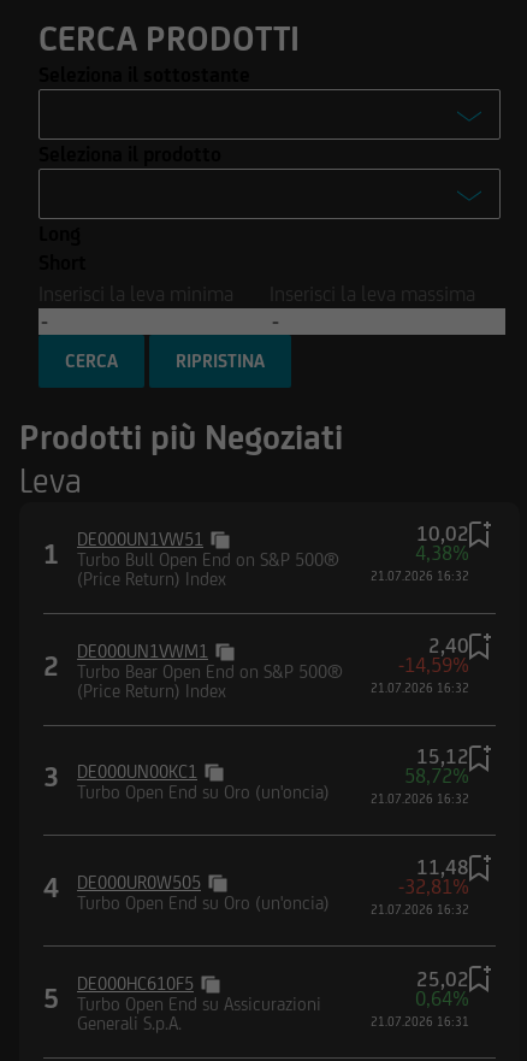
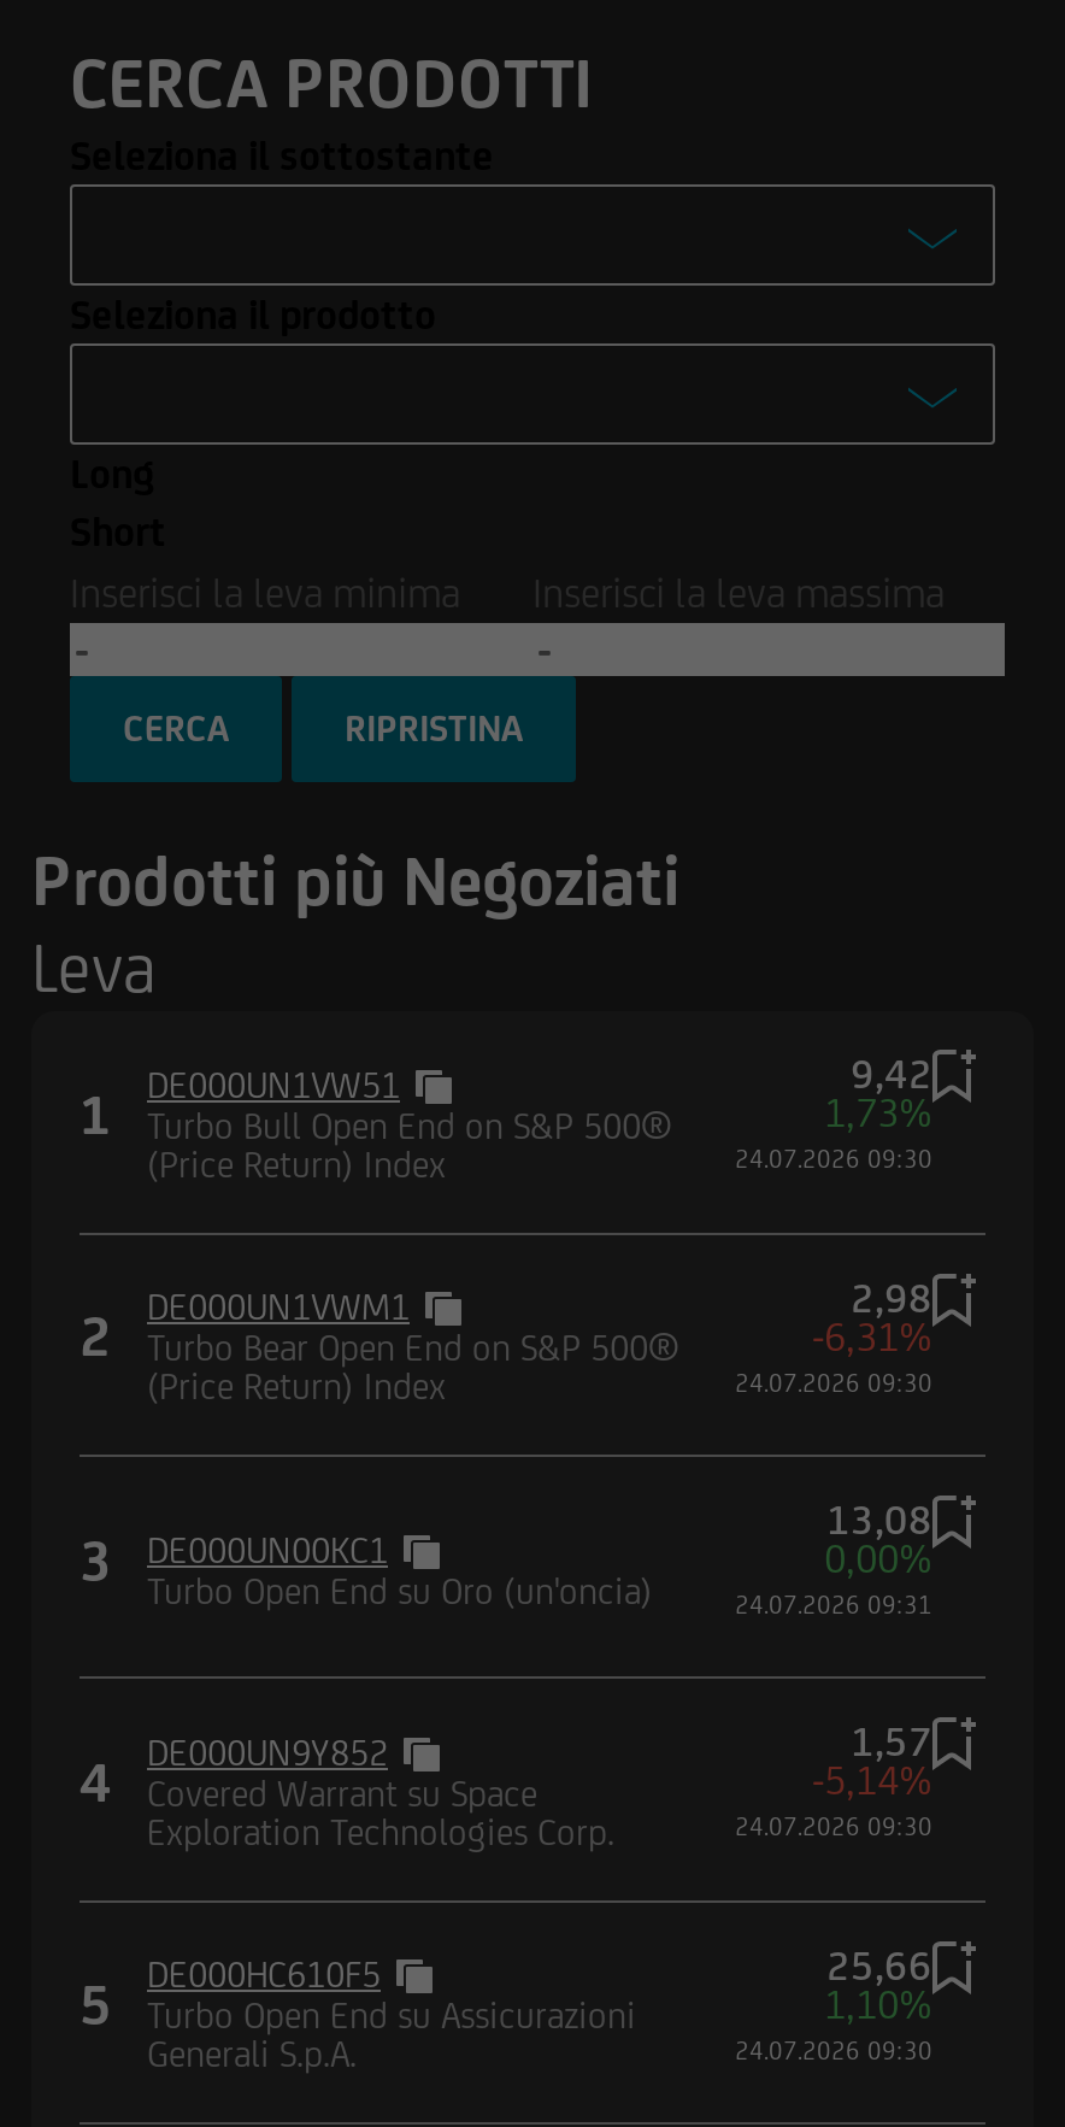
[416,522,469,546] 10,02 -> [851,1050,932,1098] 9,42
[415,541,469,565] 4,38% -> [824,1089,932,1137] 1,73%
[371,569,469,583] 21.07.2026 16:32 -> [735,1144,932,1173] 24.07.2026 09:30
[428,634,469,658] 2,40 -> [851,1274,932,1322] 2,98
[398,653,469,677] -14,59% -> [812,1312,932,1360] -6,31%
[371,681,469,695] 21.07.2026 16:32 -> [735,1368,932,1396] 24.07.2026 09:30
[416,745,469,769] 15,12 -> [826,1496,932,1544] 13,08
[404,764,469,788] 58,72% -> [824,1534,932,1582] 0,00%
[371,792,469,806] 21.07.2026 16:32 -> [735,1590,932,1618] 24.07.2026 09:31
[371,855,469,917] 11,48 | -32,81% | 21.07.2026 16:32 -> [735,1718,932,1841] 1,57 | -5,14% | 24.07.2026 09:30
[77,872,330,913] DE000UR0W505 | Turbo Open End su Oro (un'oncia) -> [147,1731,614,1852] DE000UN9Y852 | Covered Warrant su Space | Exploration Technologies Corp.
[416,967,469,991] 25,02 -> [826,1941,932,1989] 25,66
[415,986,469,1010] 0,64% -> [824,1979,932,2028] 1,10%
[371,1014,469,1028] 21.07.2026 16:31 -> [735,2035,932,2064] 24.07.2026 09:30

